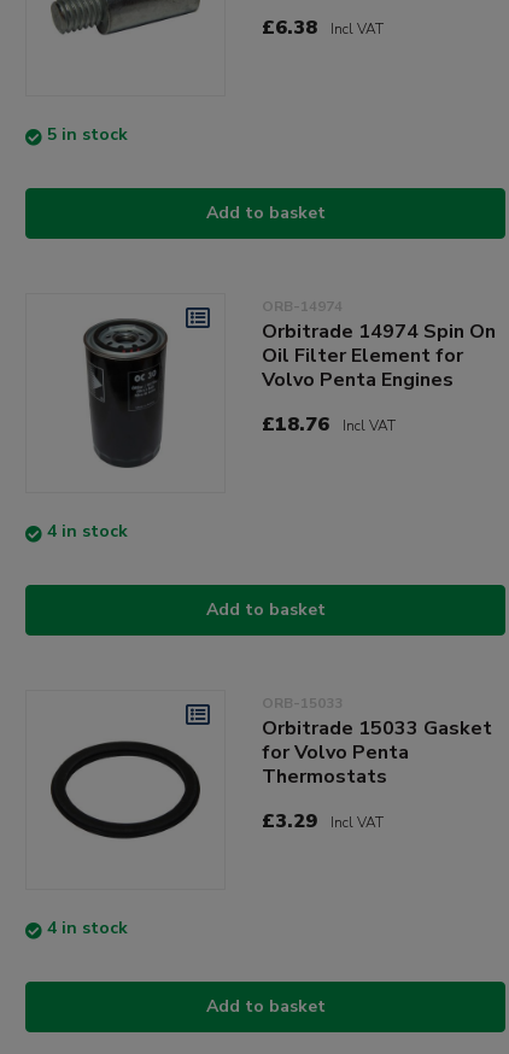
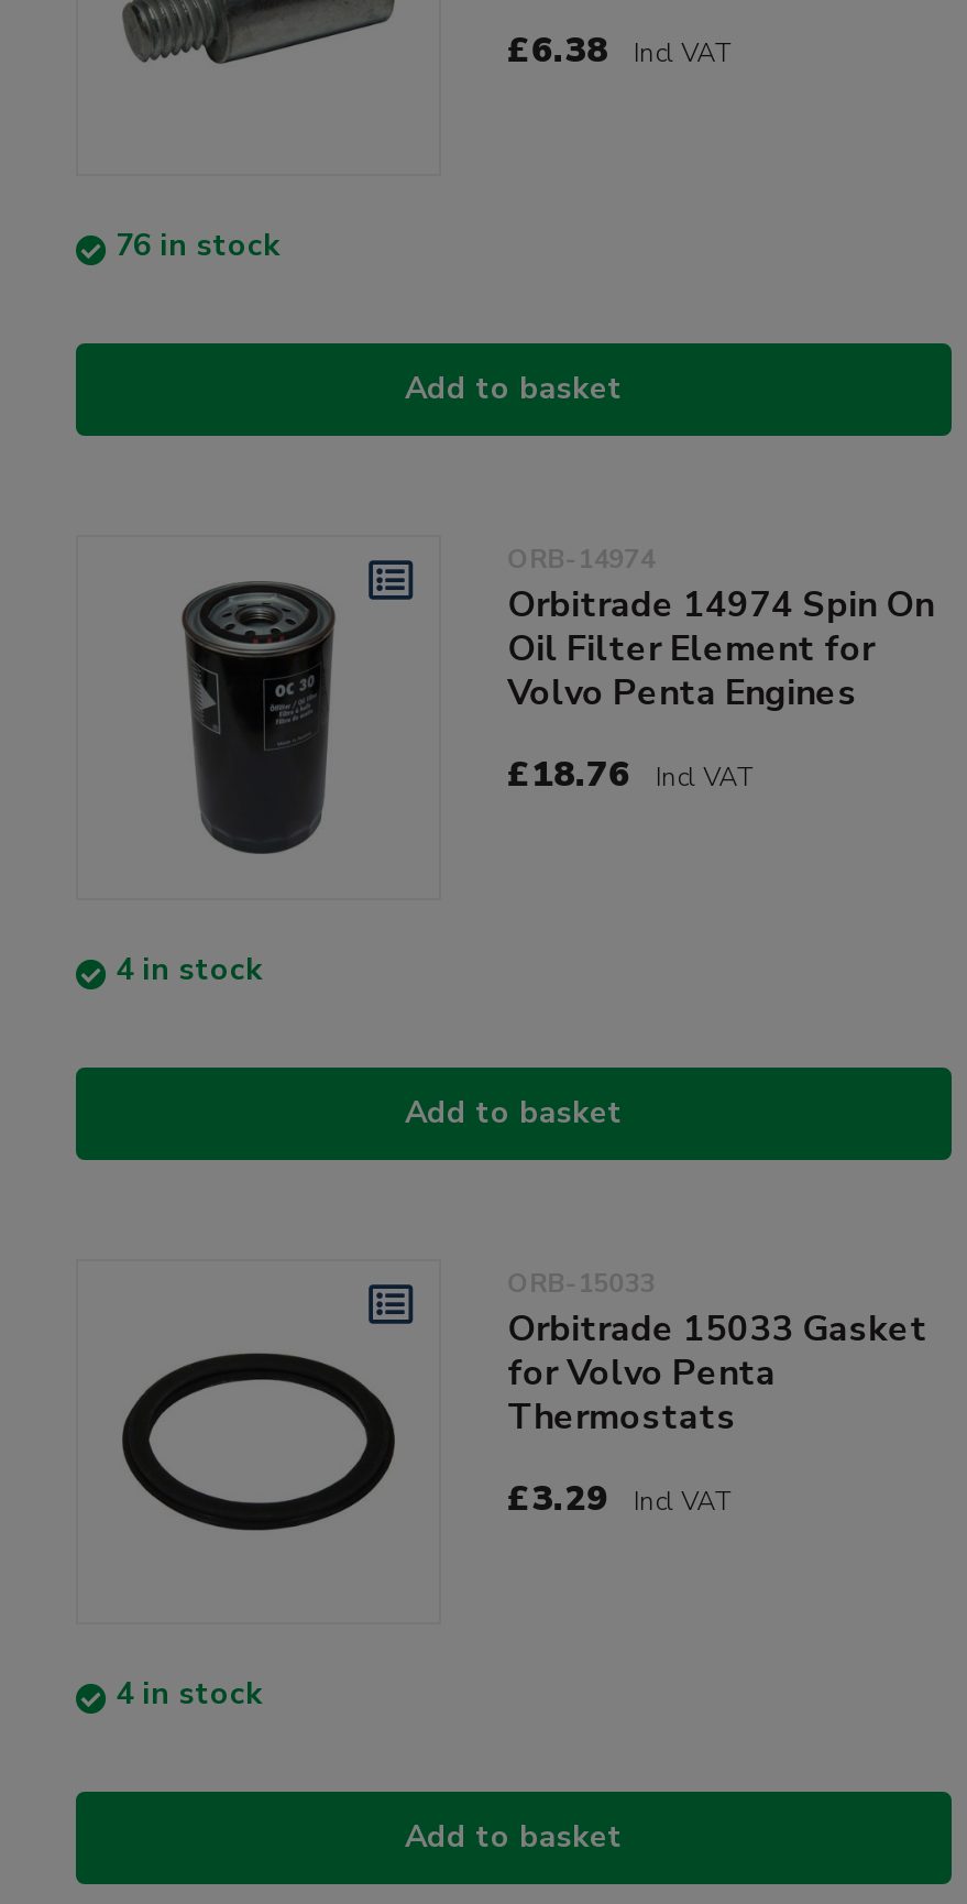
[47,123,128,146] 5 in stock -> [116,225,281,267] 76 in stock

